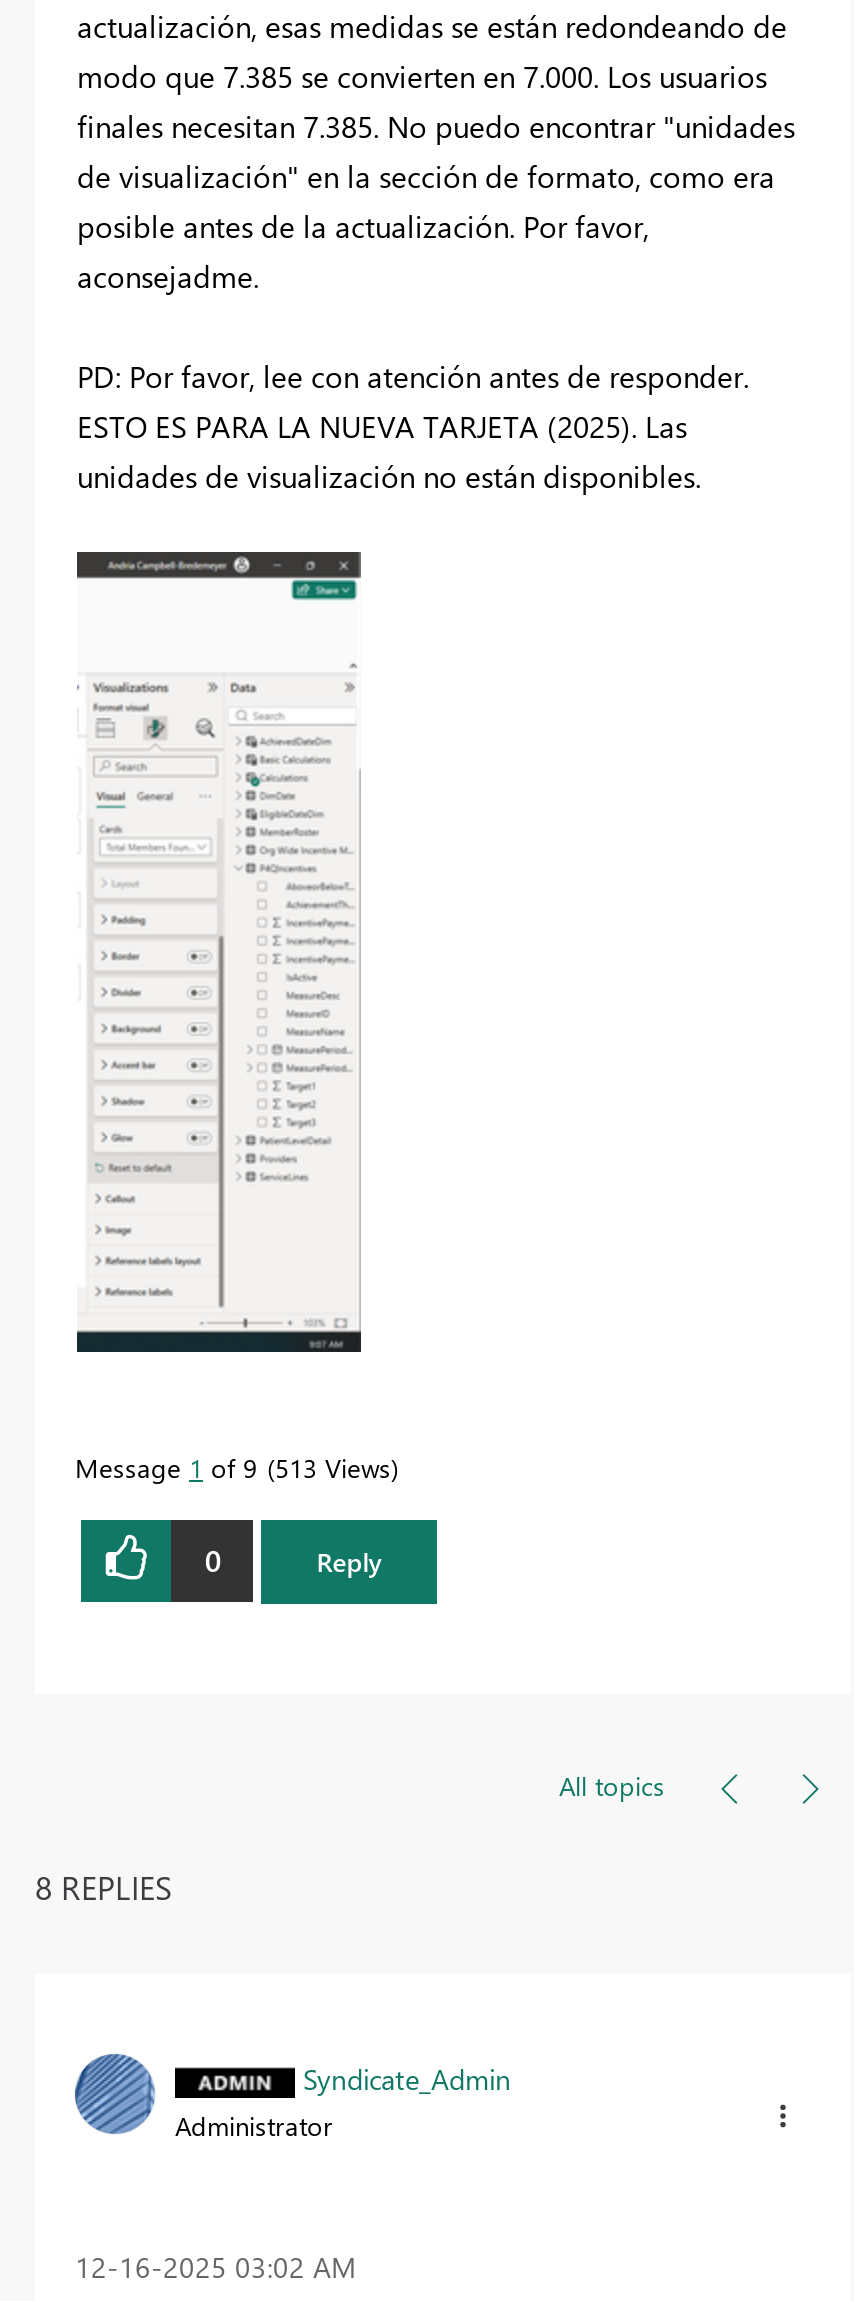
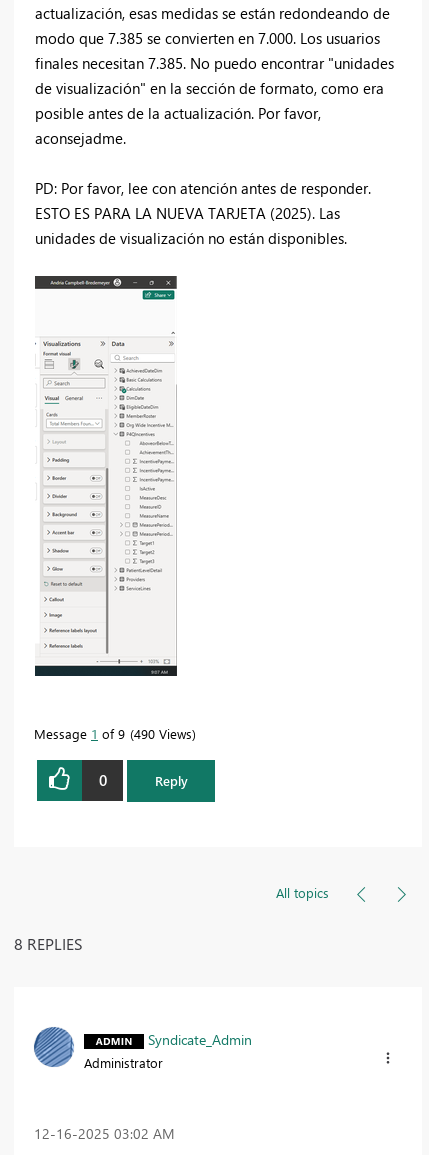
[75,1449,391,1483] Message 1 of 9 513 Views -> [34,725,192,742] Message 1 of 9 490 Views

